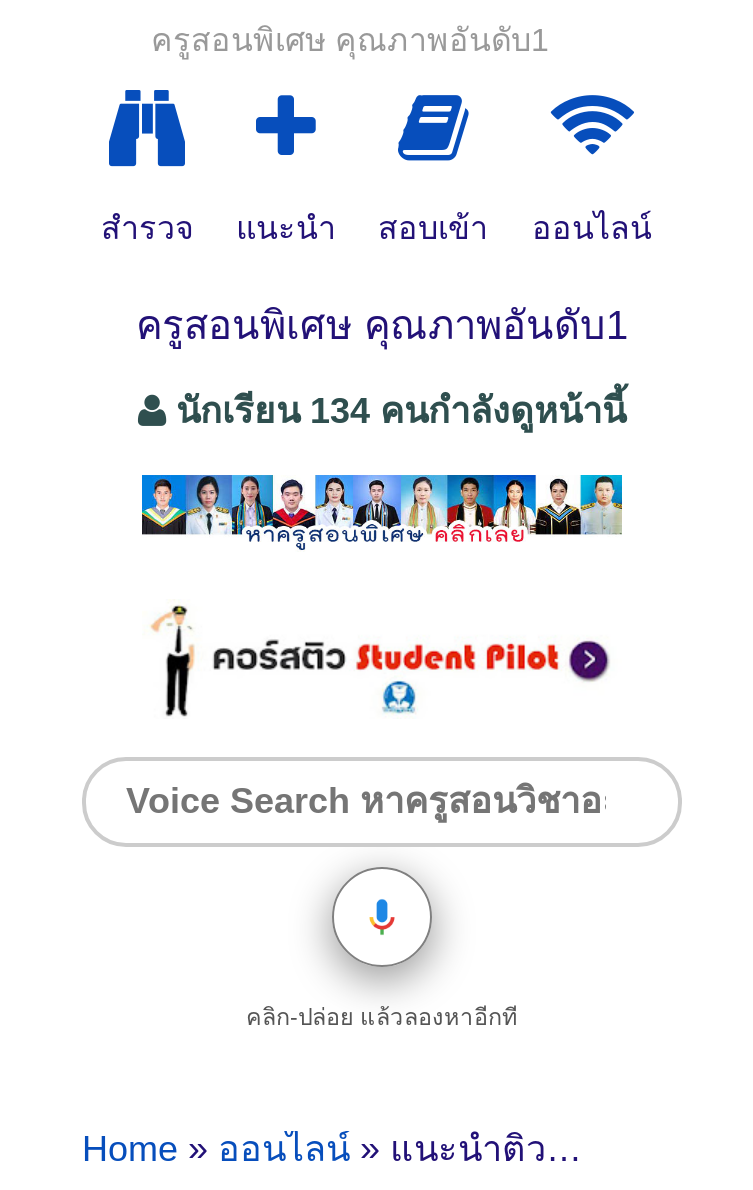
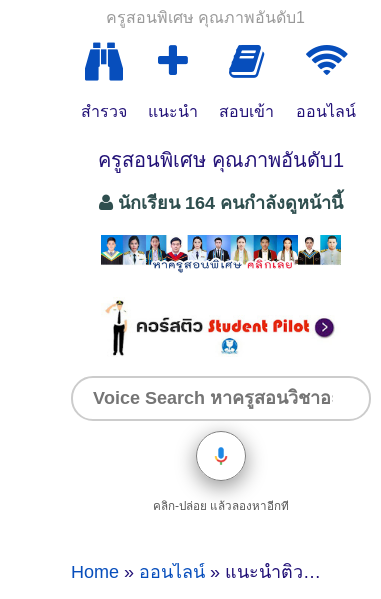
[166,391,626,431] นักเรียน 134 คนกำลังดูหน้านี้ -> [113,193,343,213] นักเรียน 164 คนกำลังดูหน้านี้

